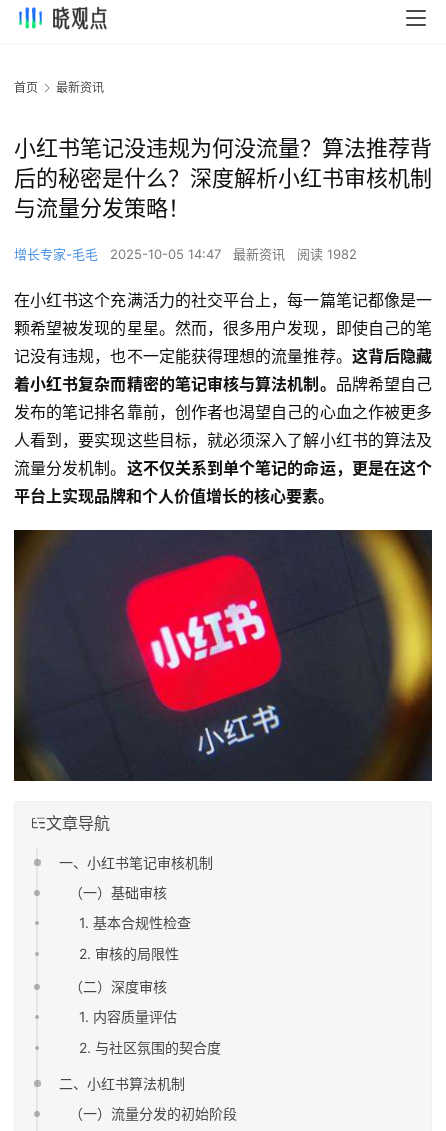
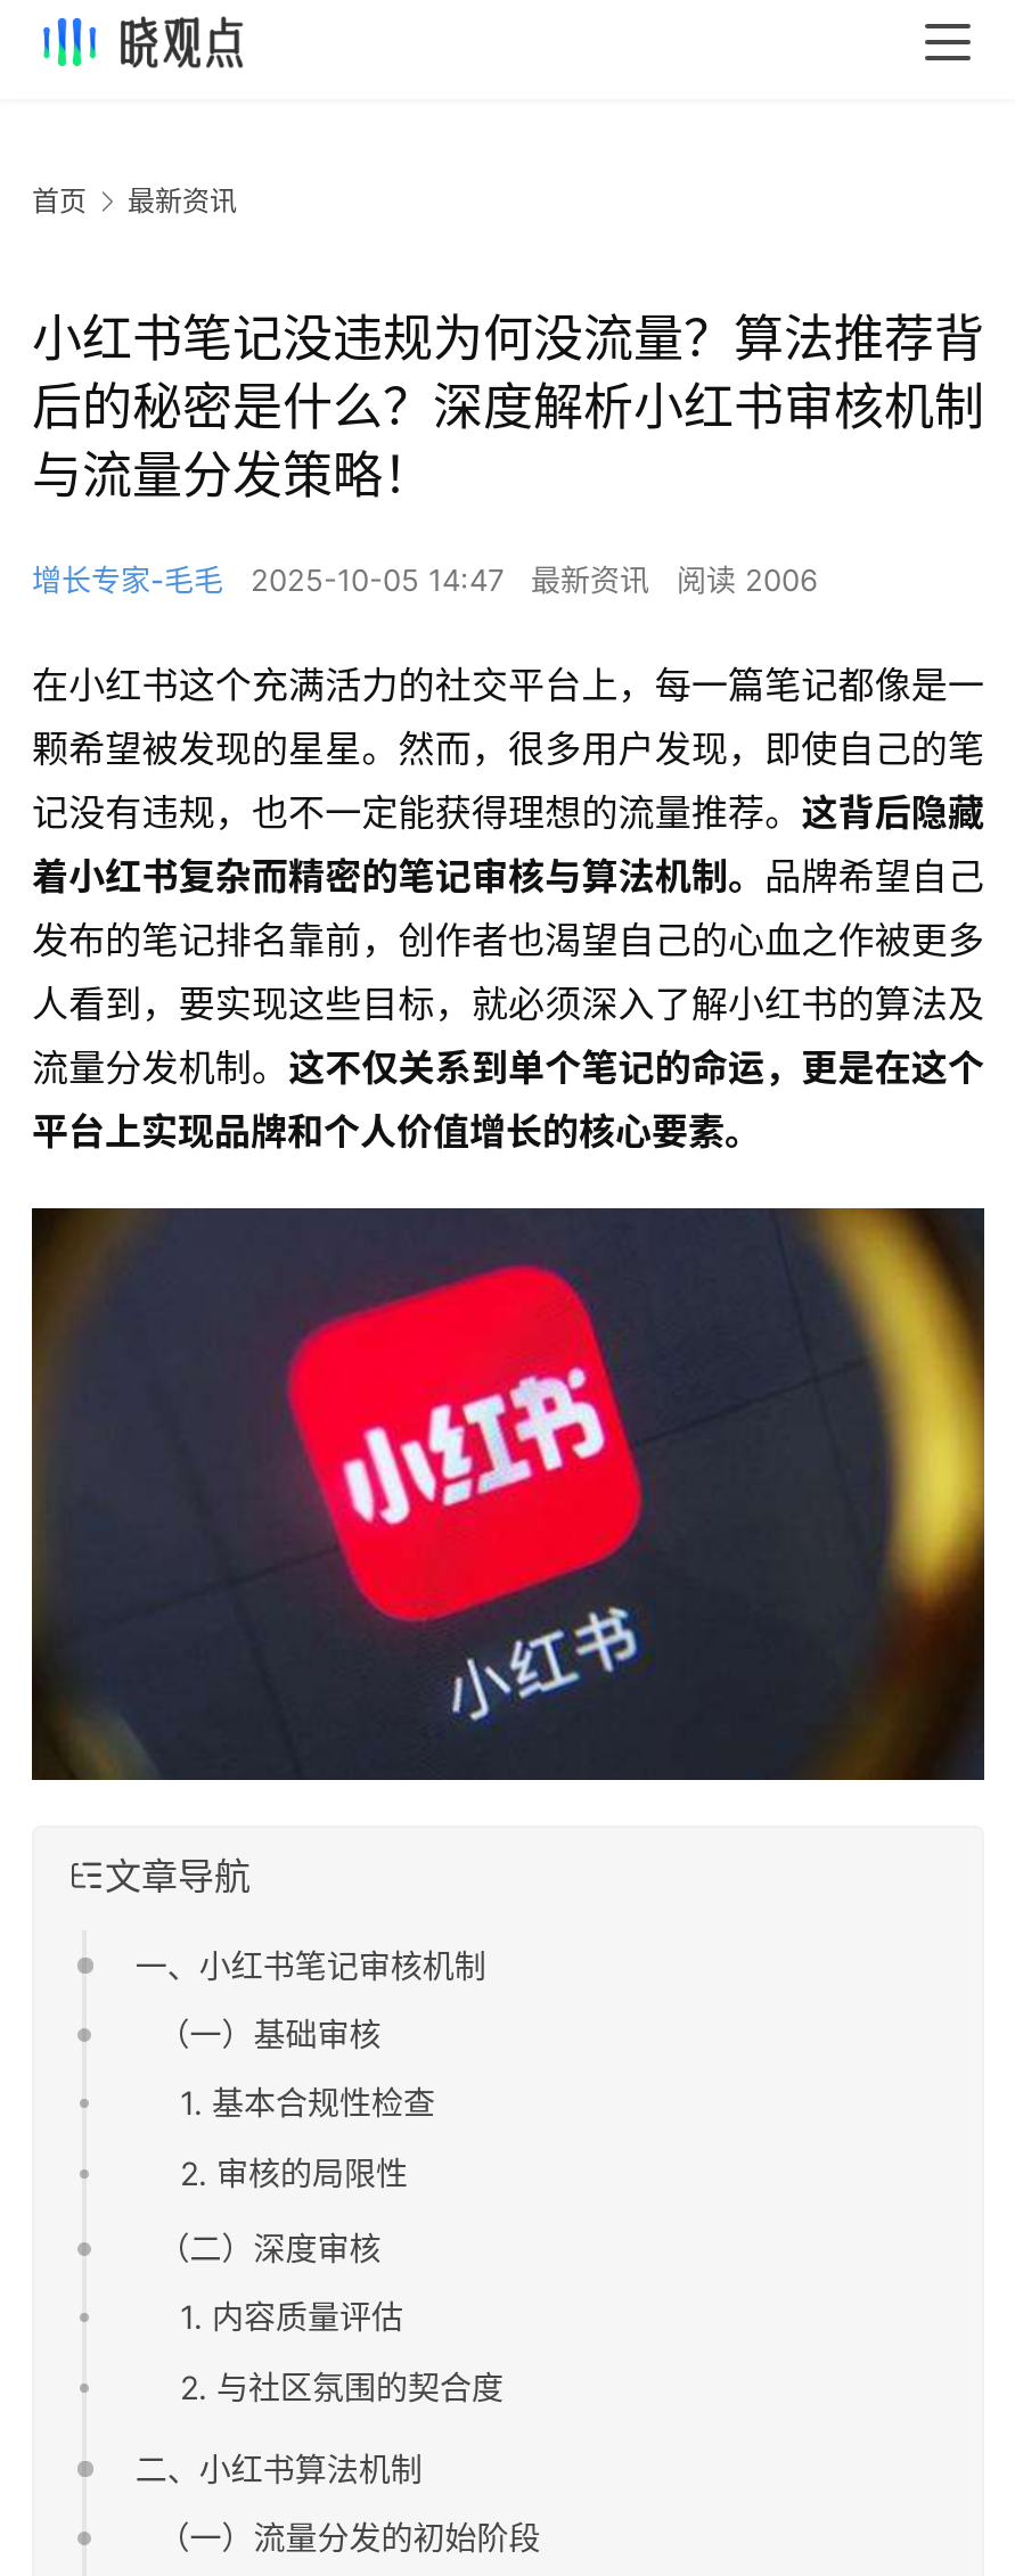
[14,246,357,262] 增长专家-毛毛 2025-10-05 14:47 最新资讯 阅读 1982 -> [32,562,818,598] 增长专家-毛毛 2025-10-05 14:47 最新资讯 阅读 2006

